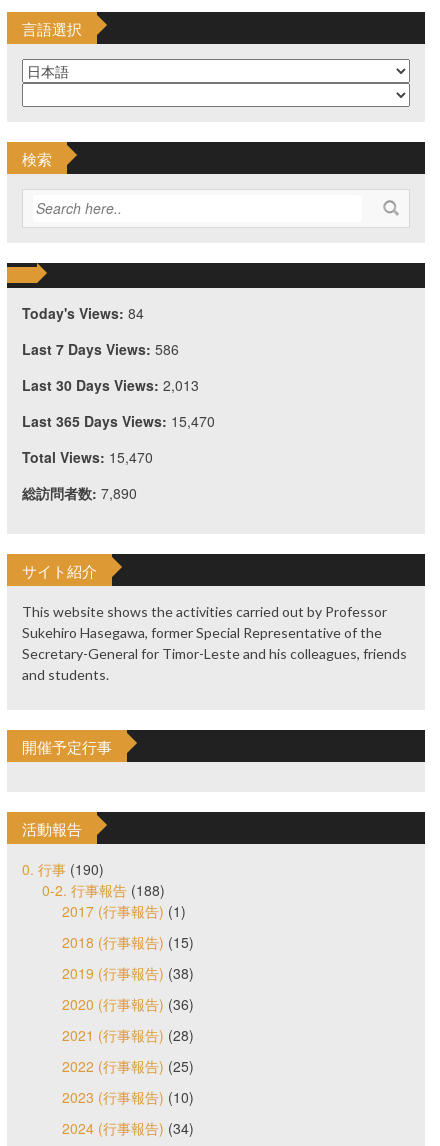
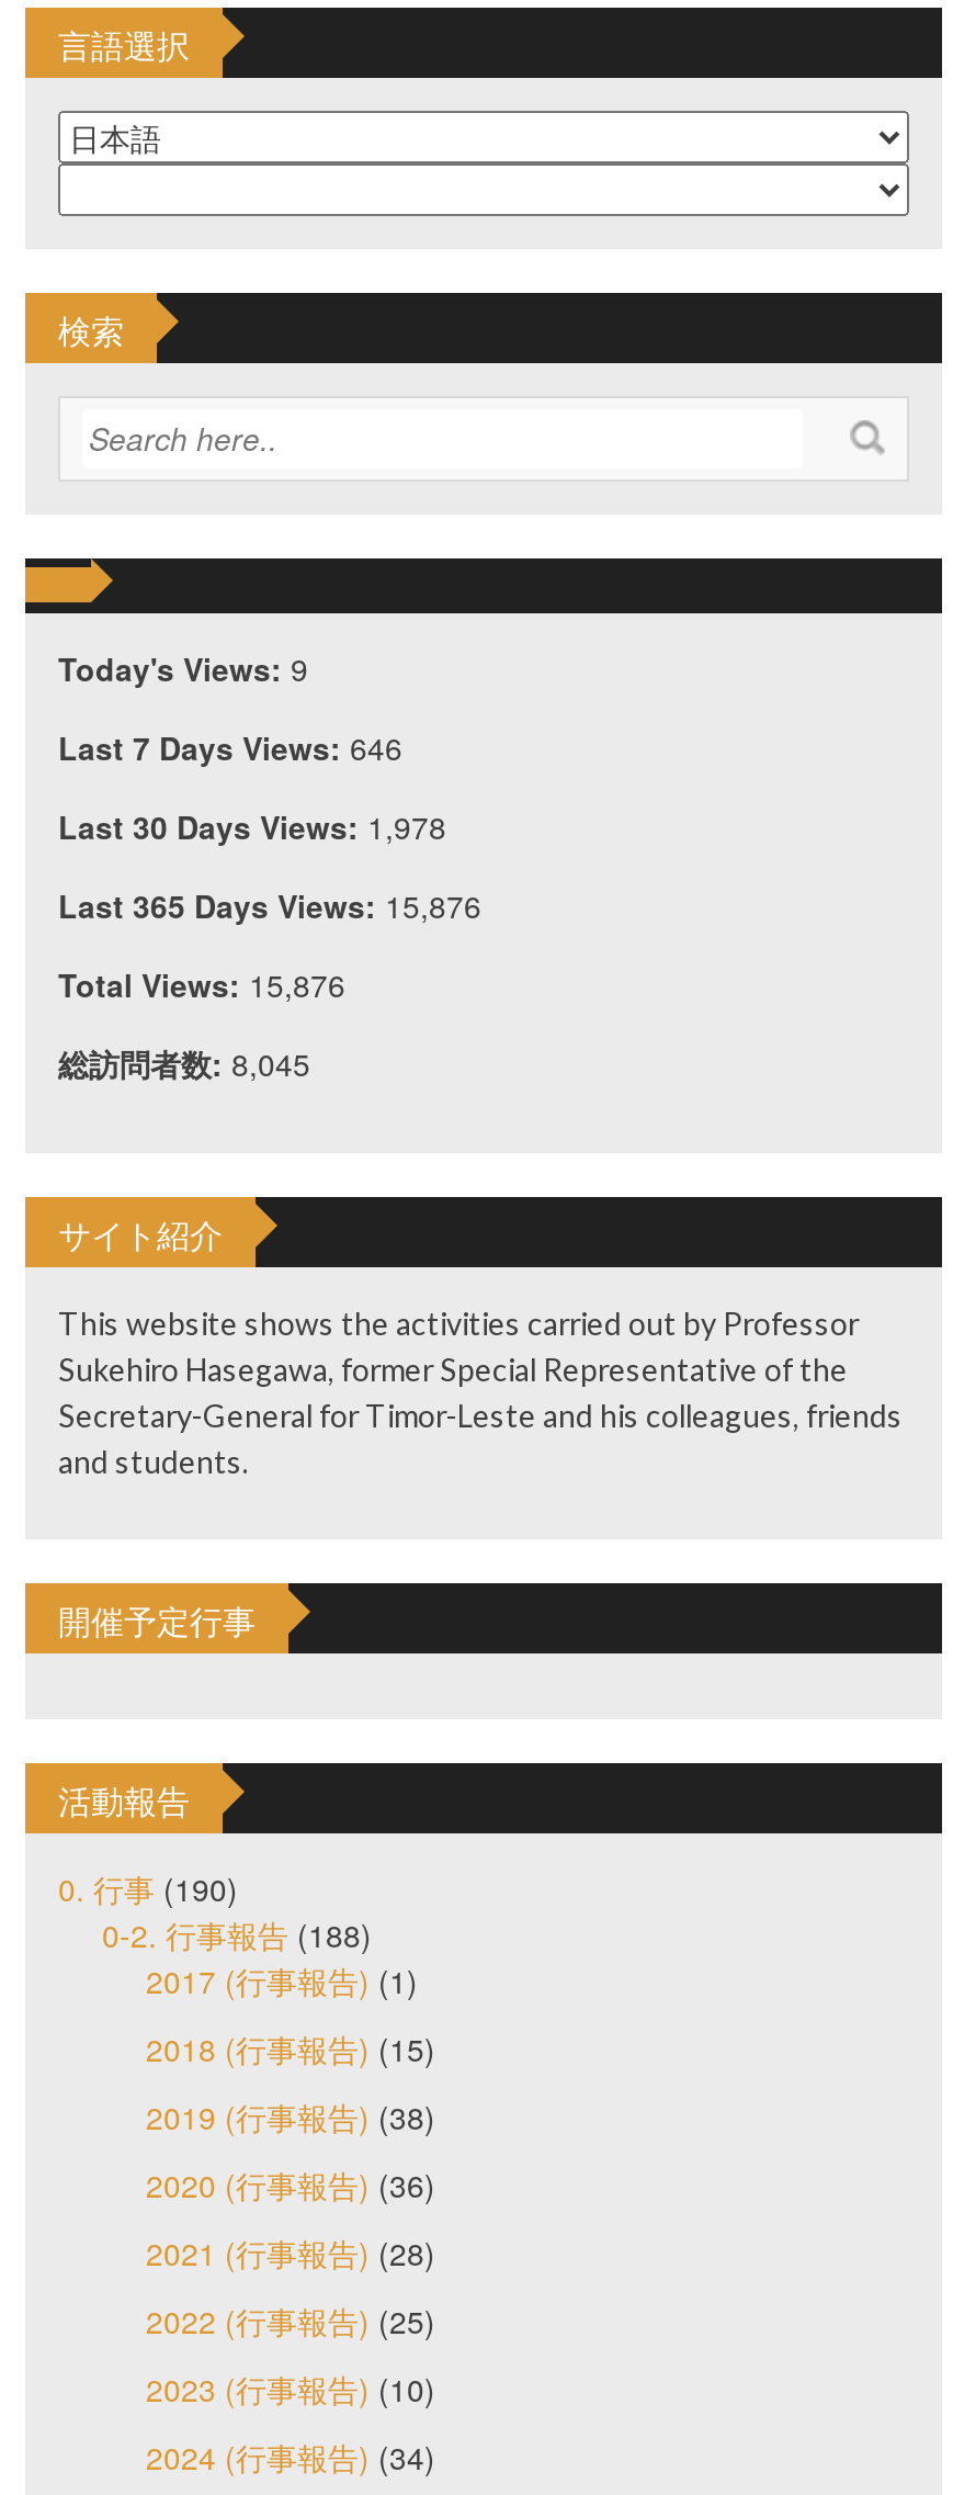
[22,303,144,323] Today's Views: 84 -> [58,647,308,691] Today's Views: 9
[22,339,179,359] Last 7 Days Views: 586 -> [58,726,402,770] Last 7 Days Views: 646
[22,375,199,395] Last 30 Days Views: 2,013 -> [58,805,446,849] Last 30 Days Views: 1,978
[22,411,215,431] Last 365 Days Views: 15,470 -> [58,884,481,928] Last 365 Days Views: 15,876
[22,447,153,467] Total Views: 15,470 -> [58,963,345,1007] Total Views: 15,876
[22,483,137,503] 総訪問者数: 7,890 -> [58,1042,310,1086] 総訪問者数: 8,045

